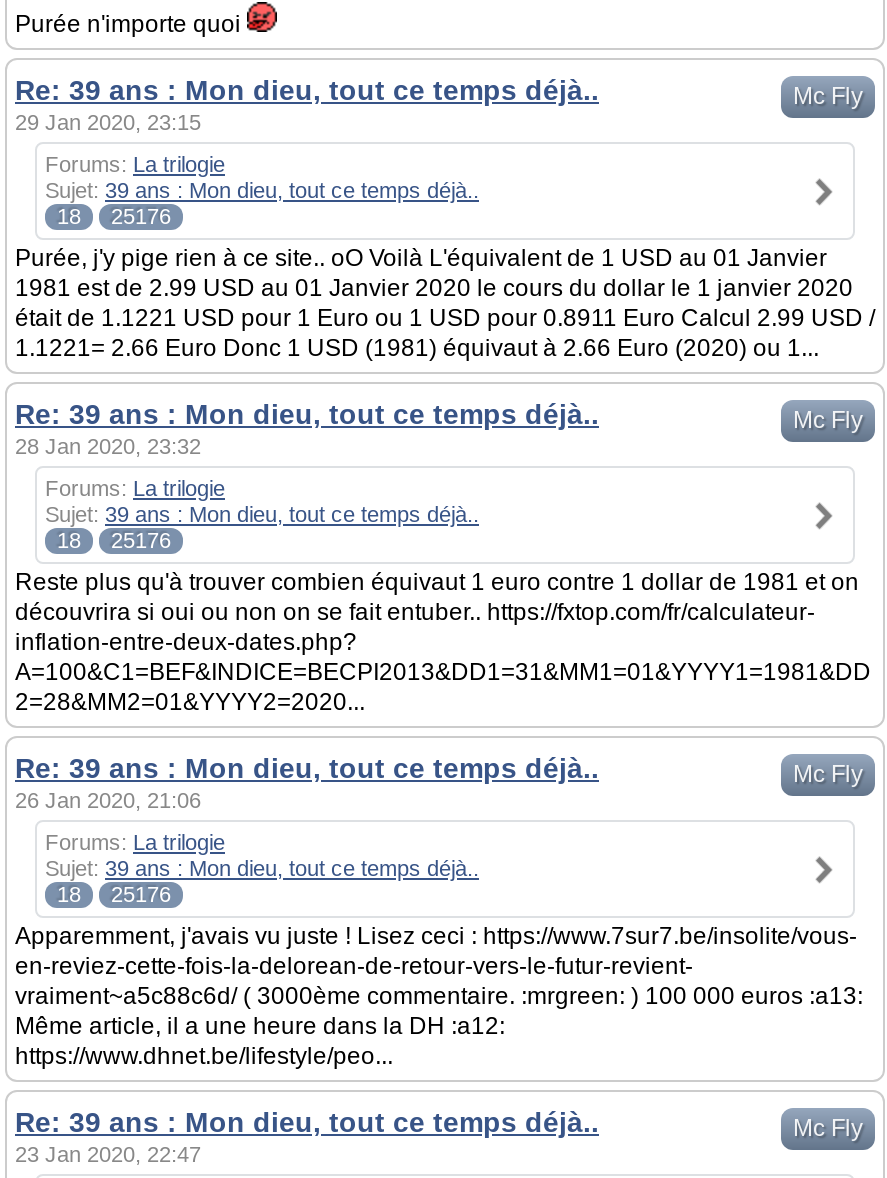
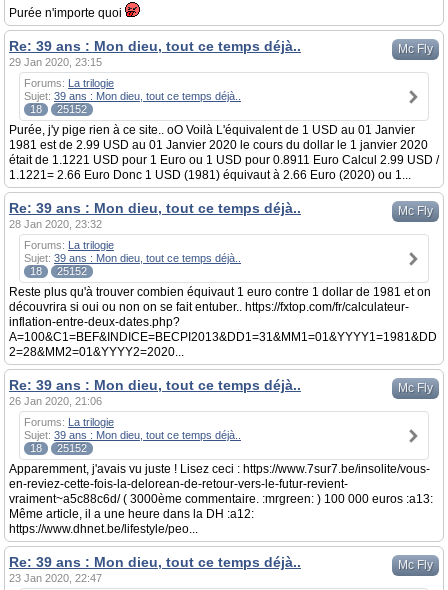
[57,205,171,229] 18 25176 -> [30,103,87,115] 18 25152
[57,529,171,553] 18 25176 -> [30,265,87,277] 18 25152
[57,883,171,907] 18 25176 -> [30,442,87,454] 18 25152

